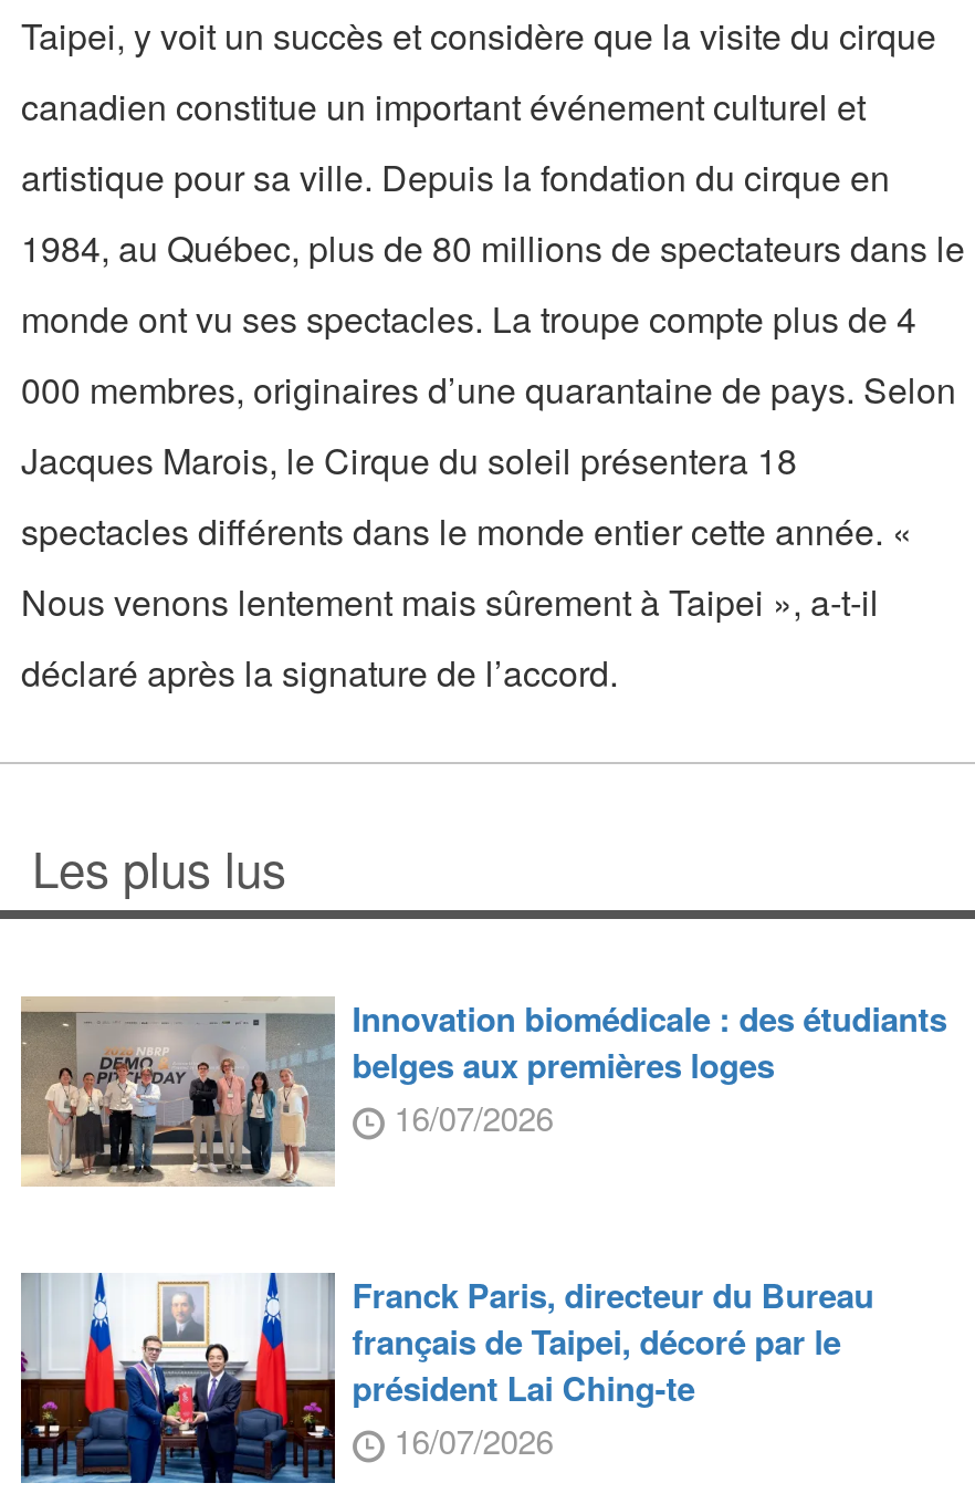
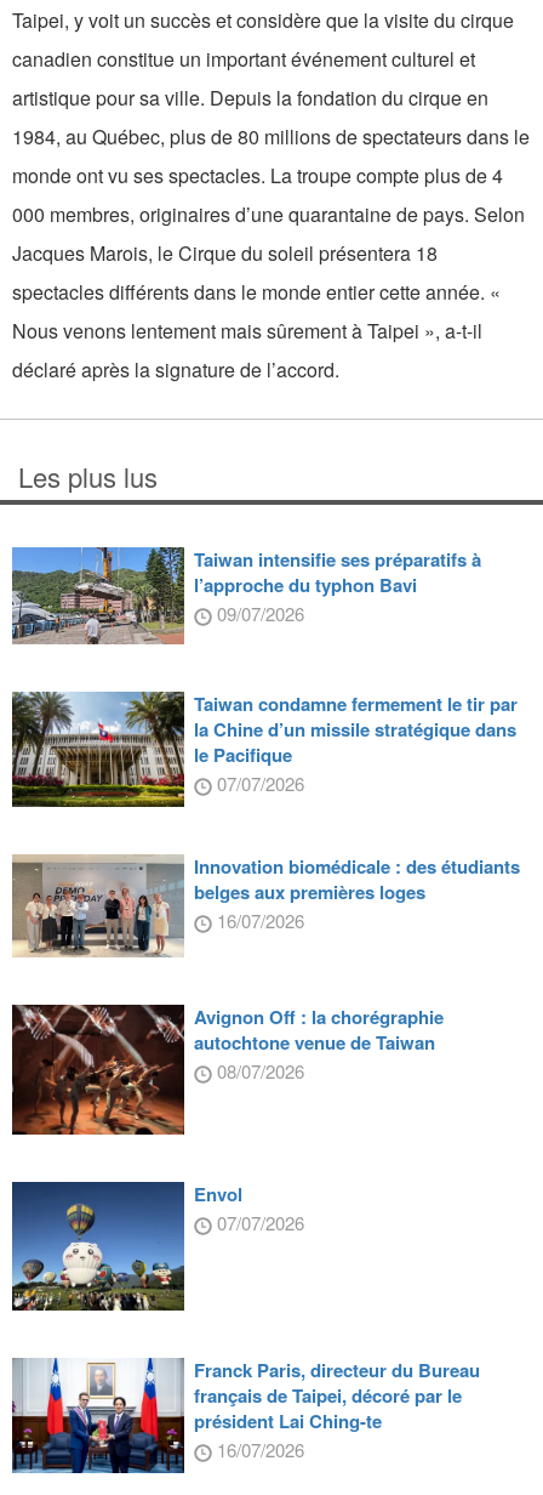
none -> [11,546,517,796] [image] | Taiwan intensifie ses préparatifs à | l’approche du typhon Bavi | 09/07/2026 | Taiwan condamne fermement le tir par | la Chine d’un missile stratégique dans | le Pacifique | 07/07/2026
none -> [11,690,185,811] [image]
none -> [11,1004,443,1136] [image] | Avignon Off : la chorégraphie | autochtone venue de Taiwan | 08/07/2026
none -> [11,1181,304,1312] [image] | Envol | 07/07/2026

